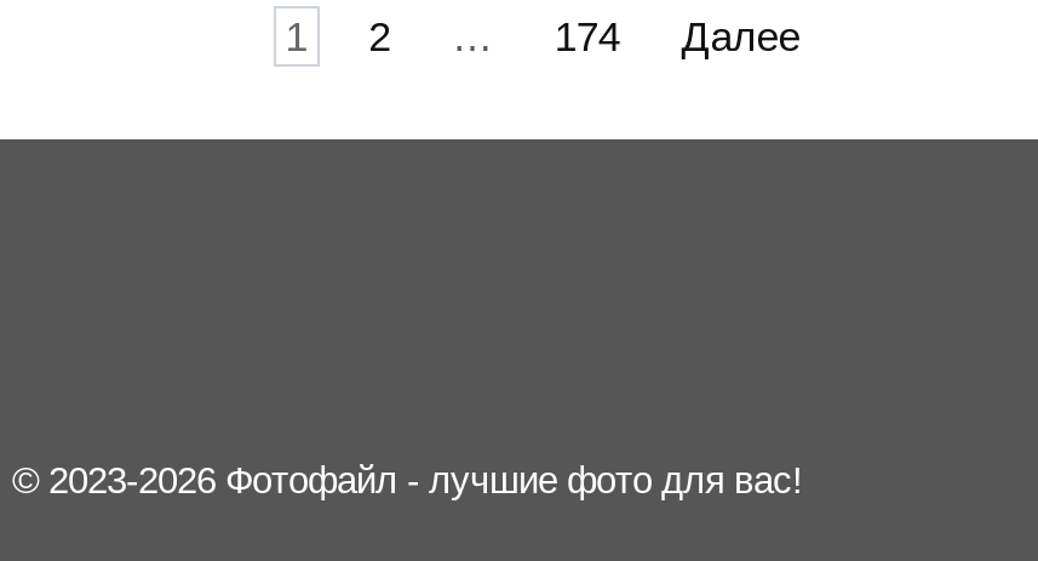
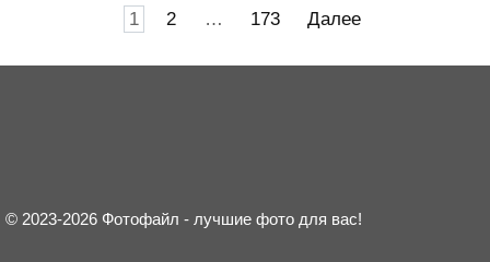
[554,13,620,59] 174 -> [250,9,280,29] 173

